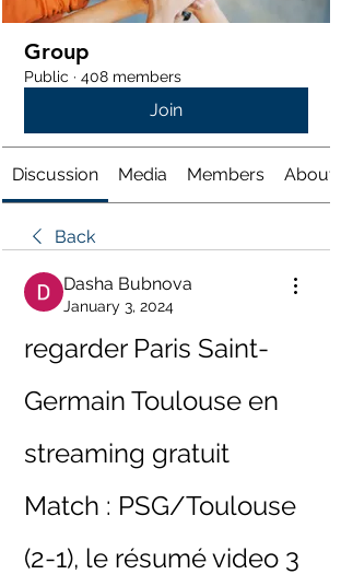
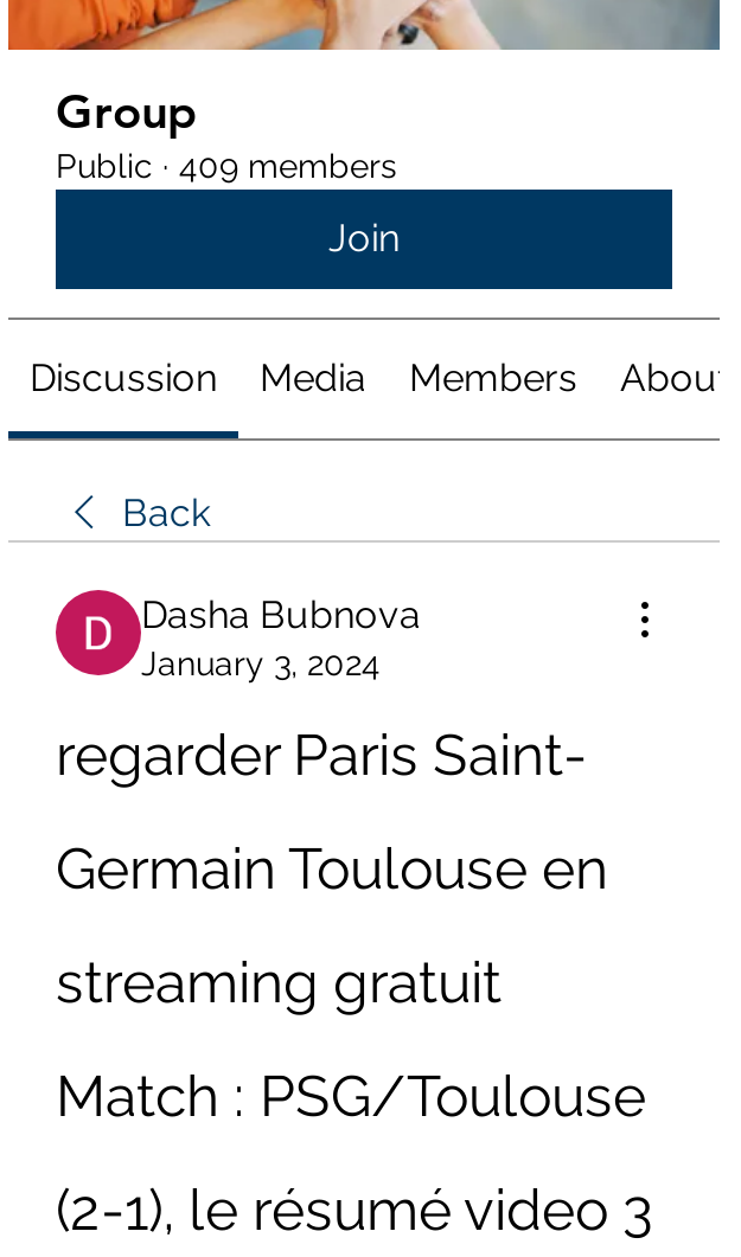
[24,68,181,85] Public · 408 members -> [56,147,397,185] Public · 409 members

